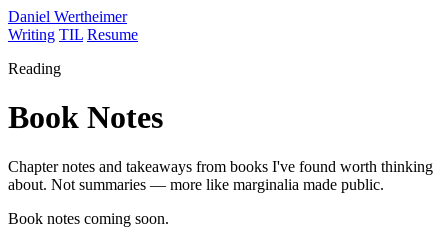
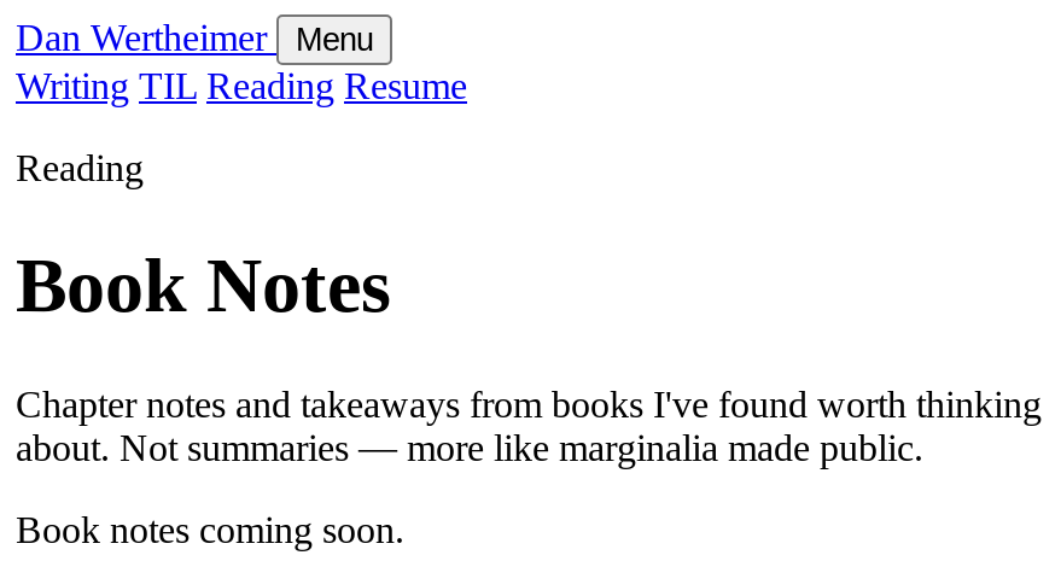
[8,8,138,43] Daniel Wertheimer | Writing TIL Resume -> [16,17,467,106] Dan Wertheimer | Menu | Writing TIL Reading Resume

